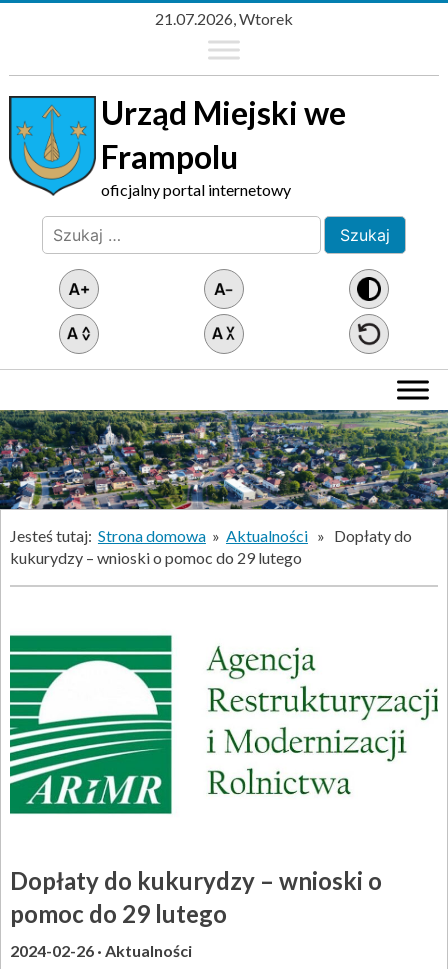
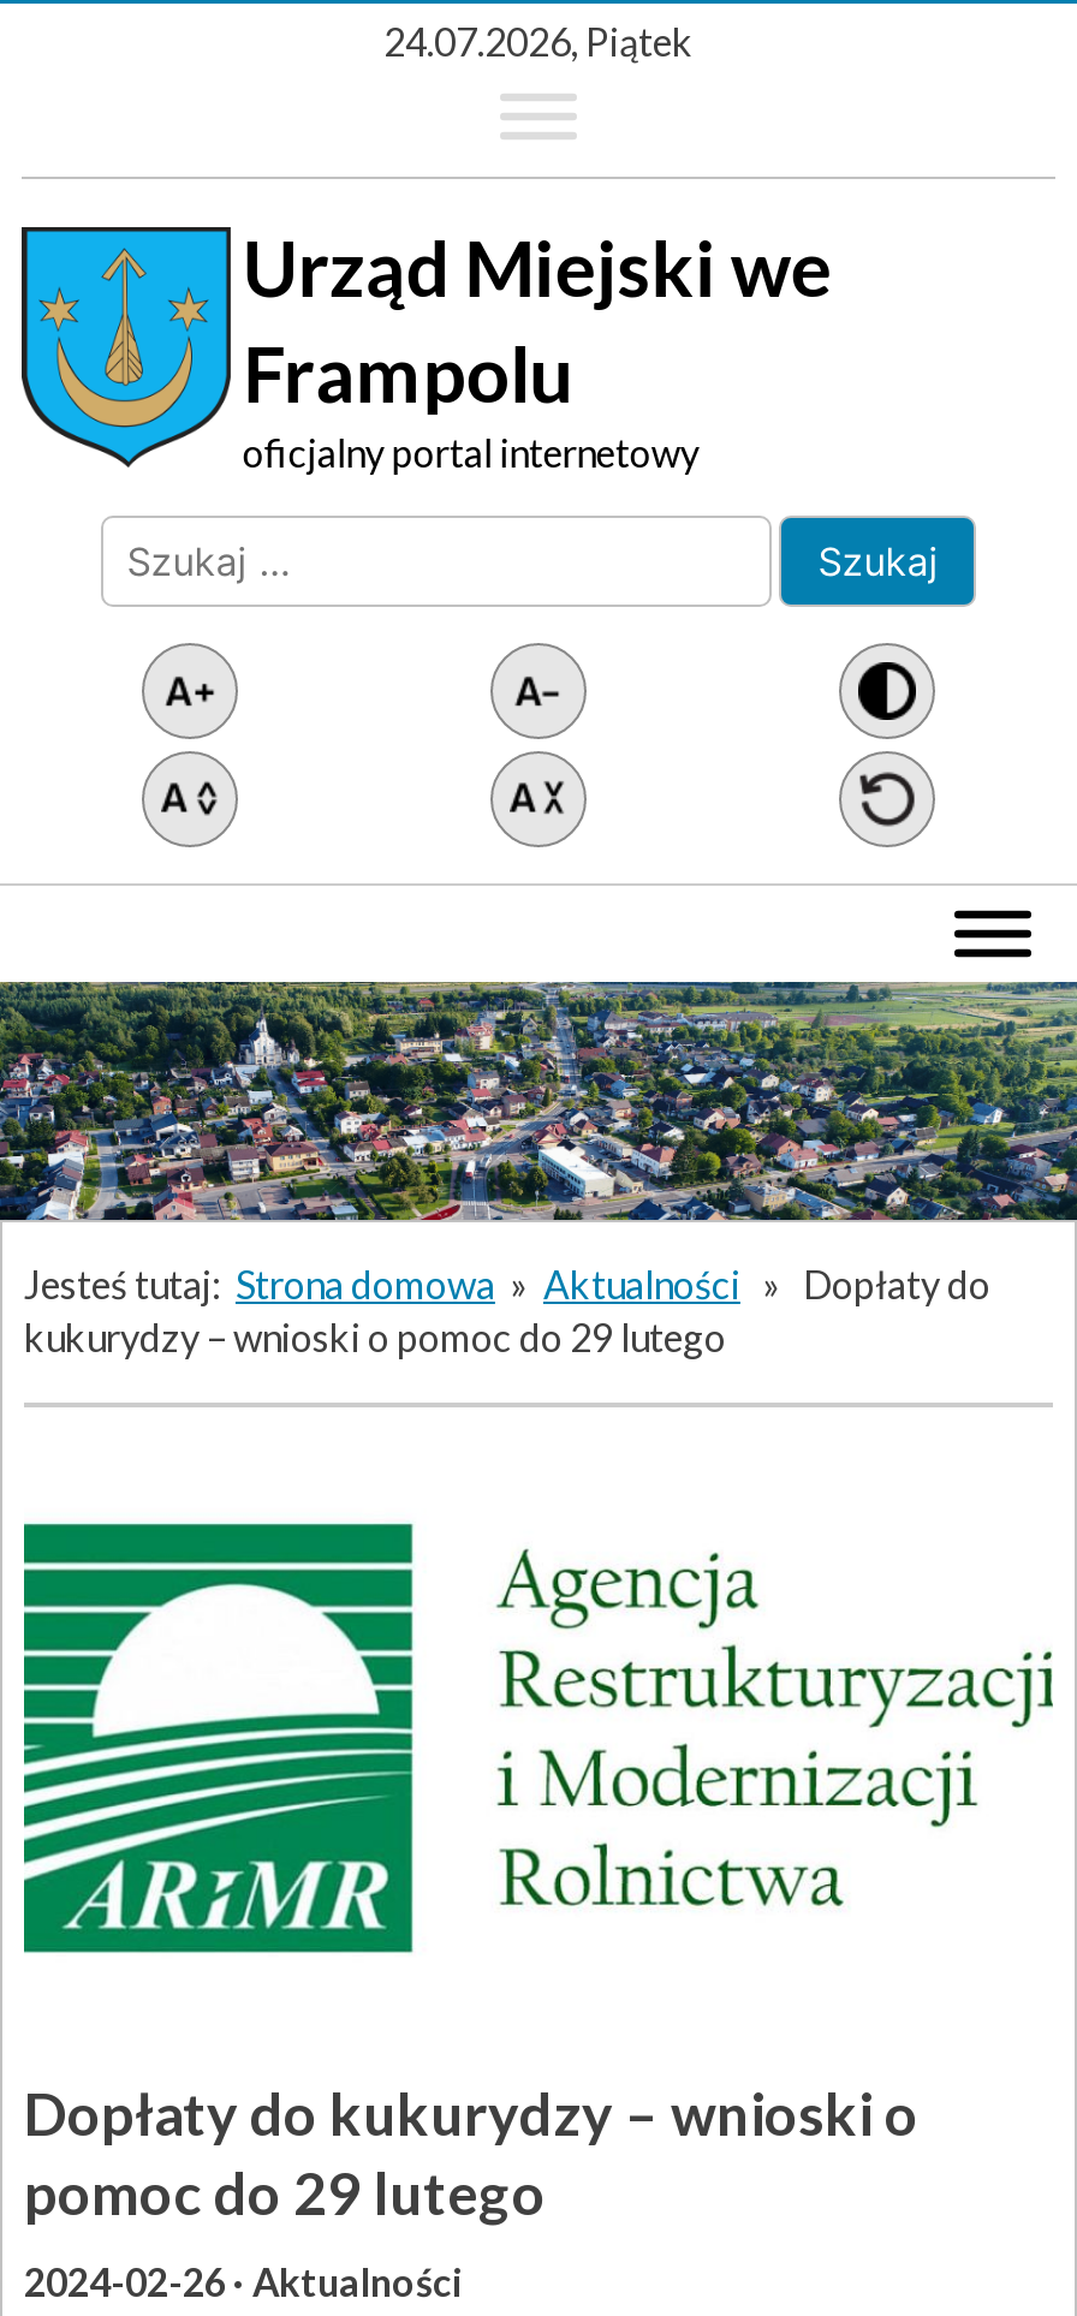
[155,9,293,28] 21.07.2026, Wtorek -> [383,18,694,64] 24.07.2026, Piątek

